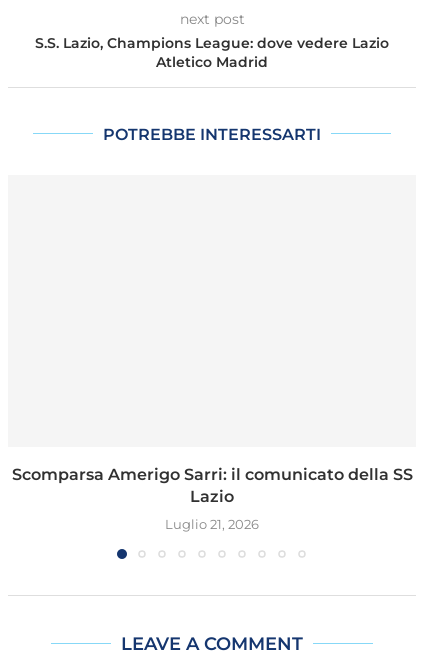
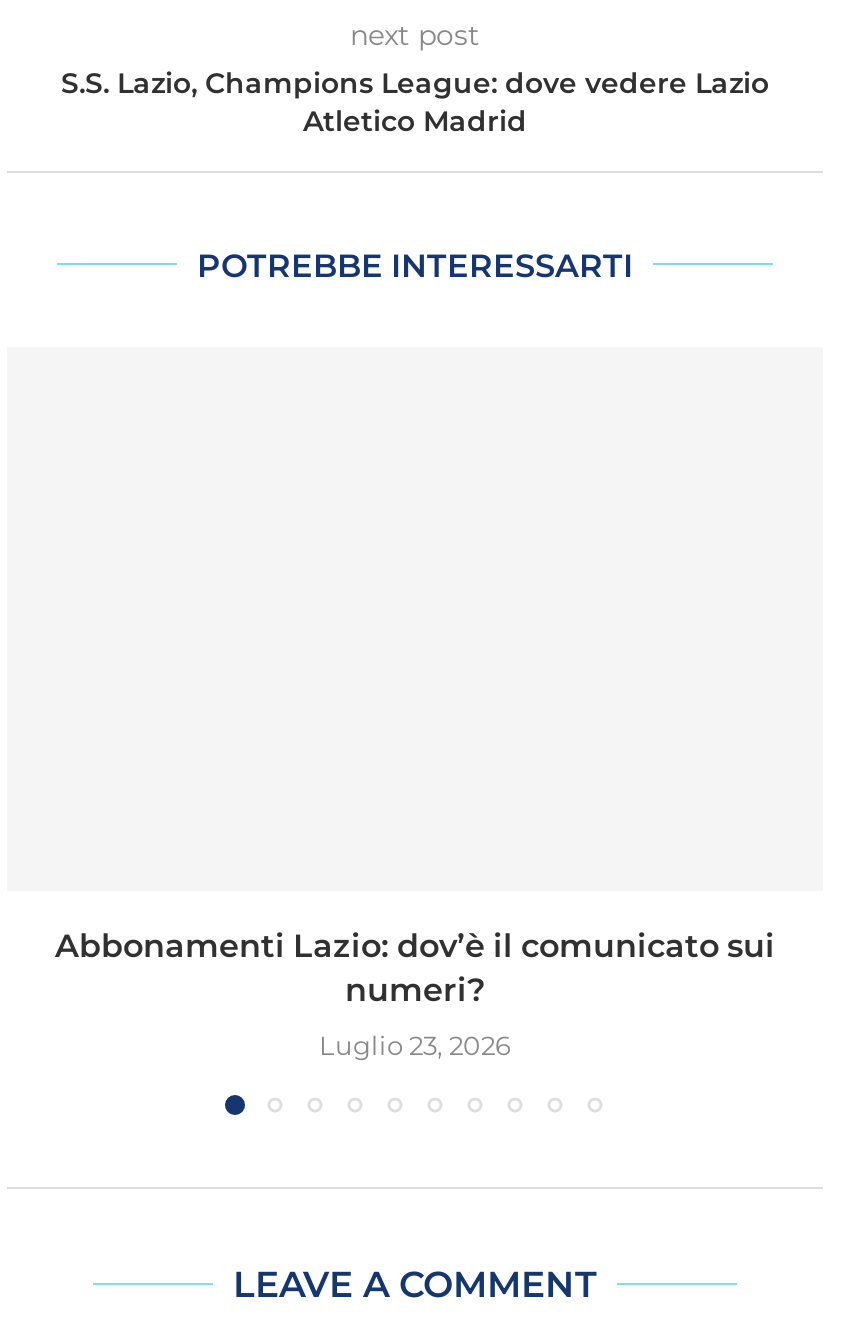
[11,465,412,506] Scomparsa Amerigo Sarri: il comunicato della SS | Lazio -> [55,927,775,1009] Abbonamenti Lazio: dov’è il comunicato sui | numeri?
[165,516,259,532] Luglio 21, 2026 -> [319,1029,511,1061] Luglio 23, 2026

